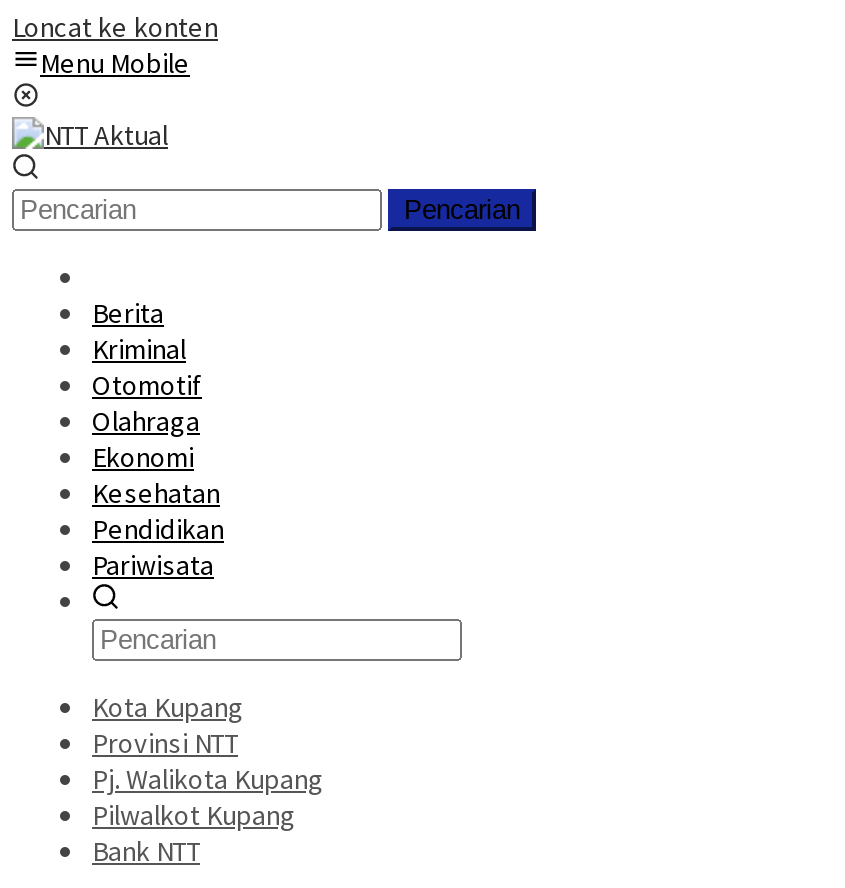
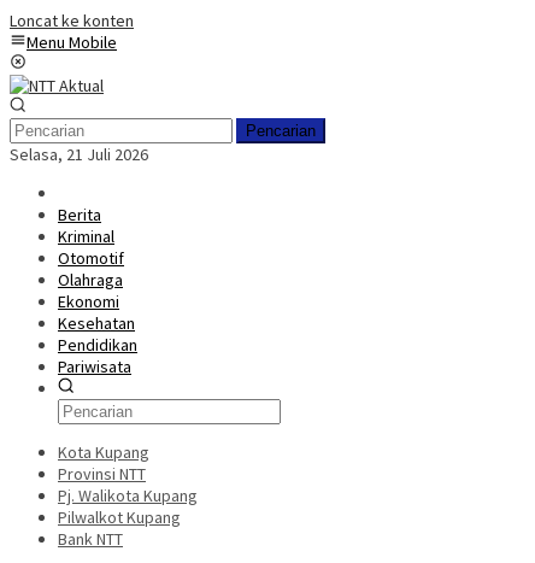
none -> [10,143,148,165] Selasa, 21 Juli 2026

